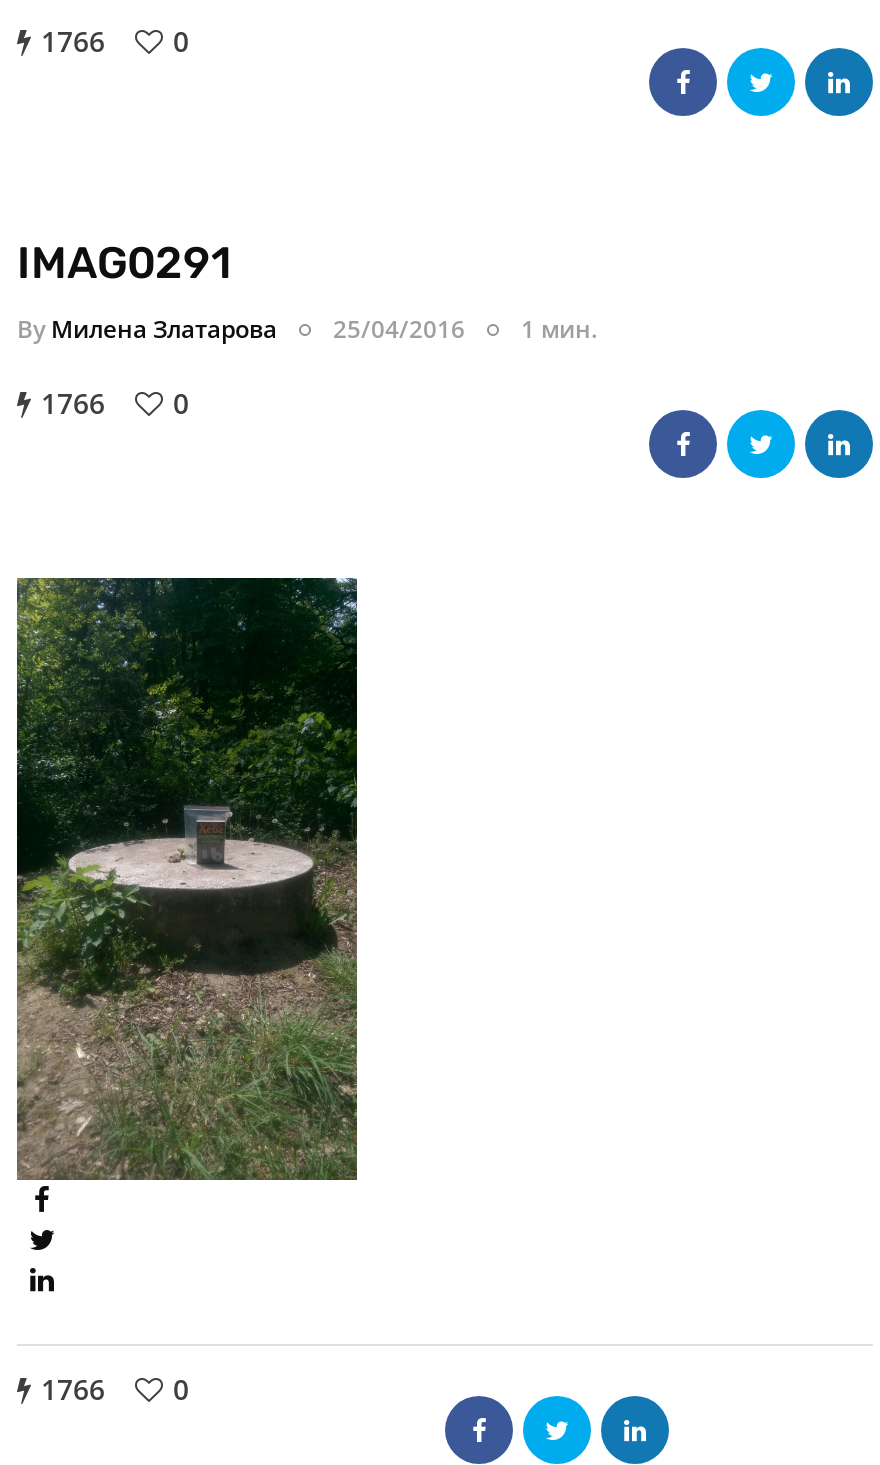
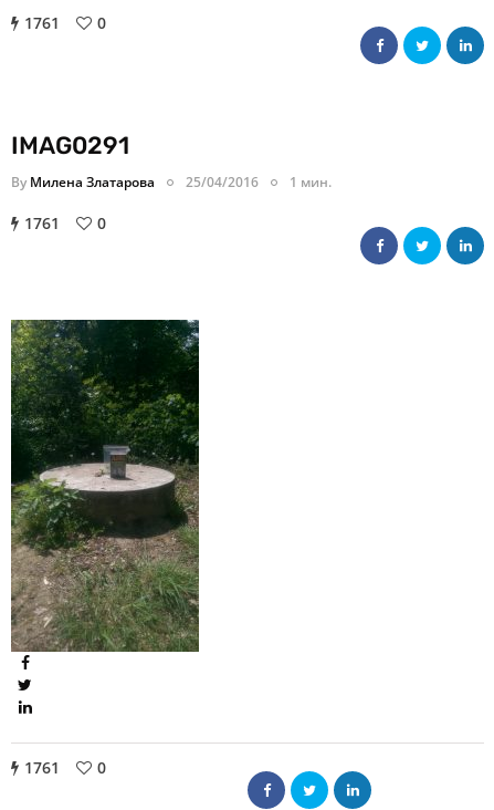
[41,23,189,61] 1766 0 -> [24,13,106,34] 1761 0
[41,385,189,423] 1766 0 -> [24,213,106,234] 1761 0
[41,1370,189,1408] 1766 0 -> [24,757,106,778] 1761 0

